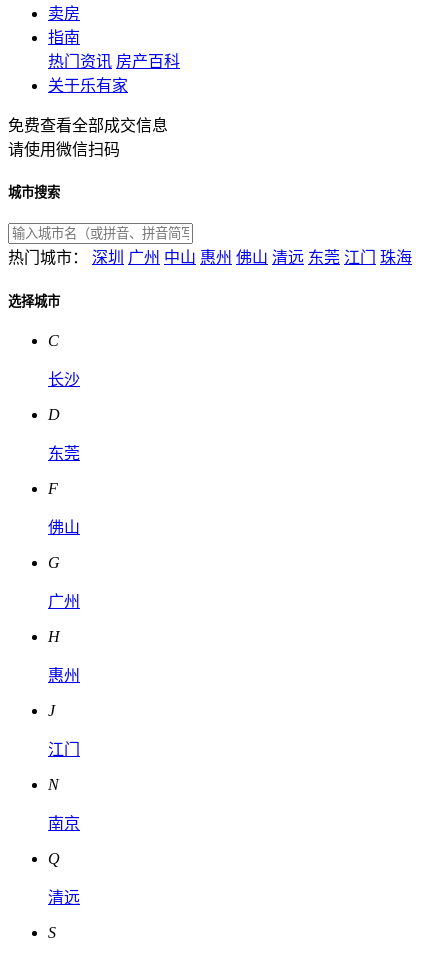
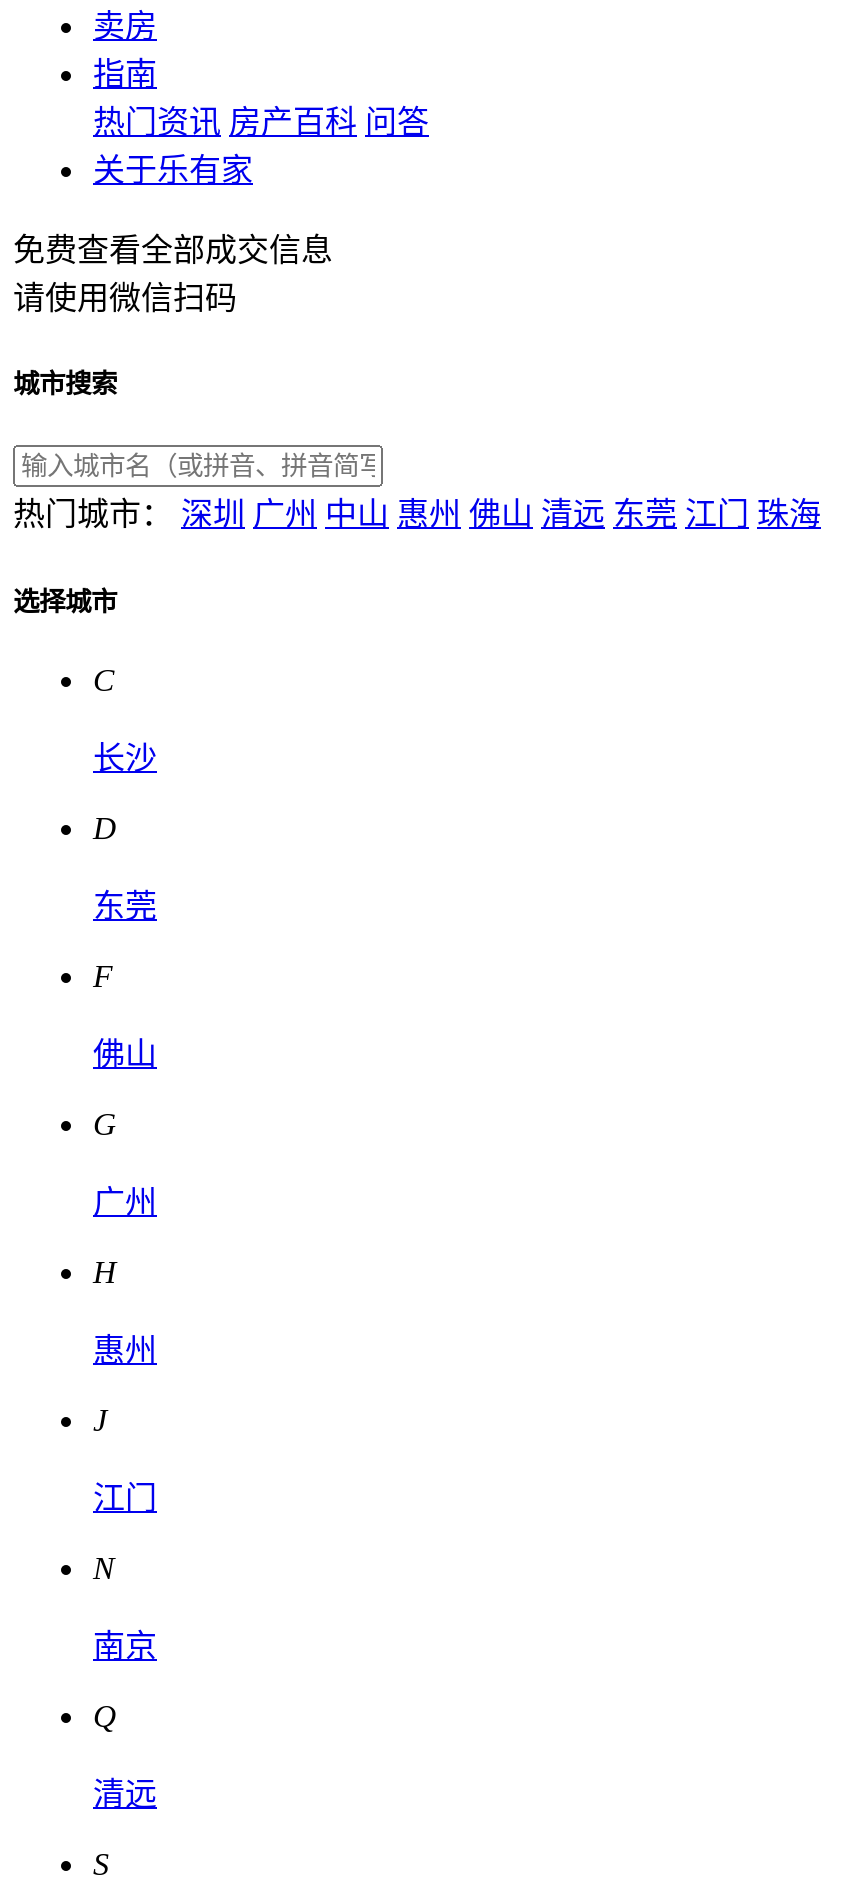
[48,53,180,70] 热门资讯 房产百科 -> [93,105,429,139] 热门资讯 房产百科 问答

